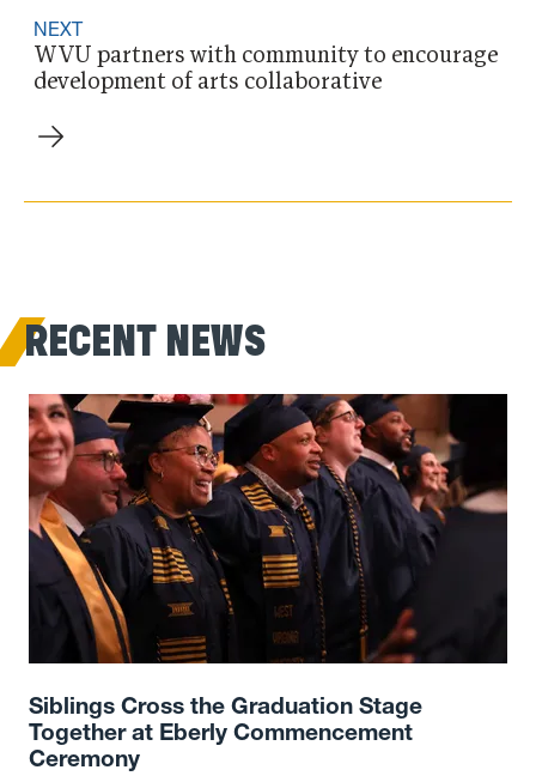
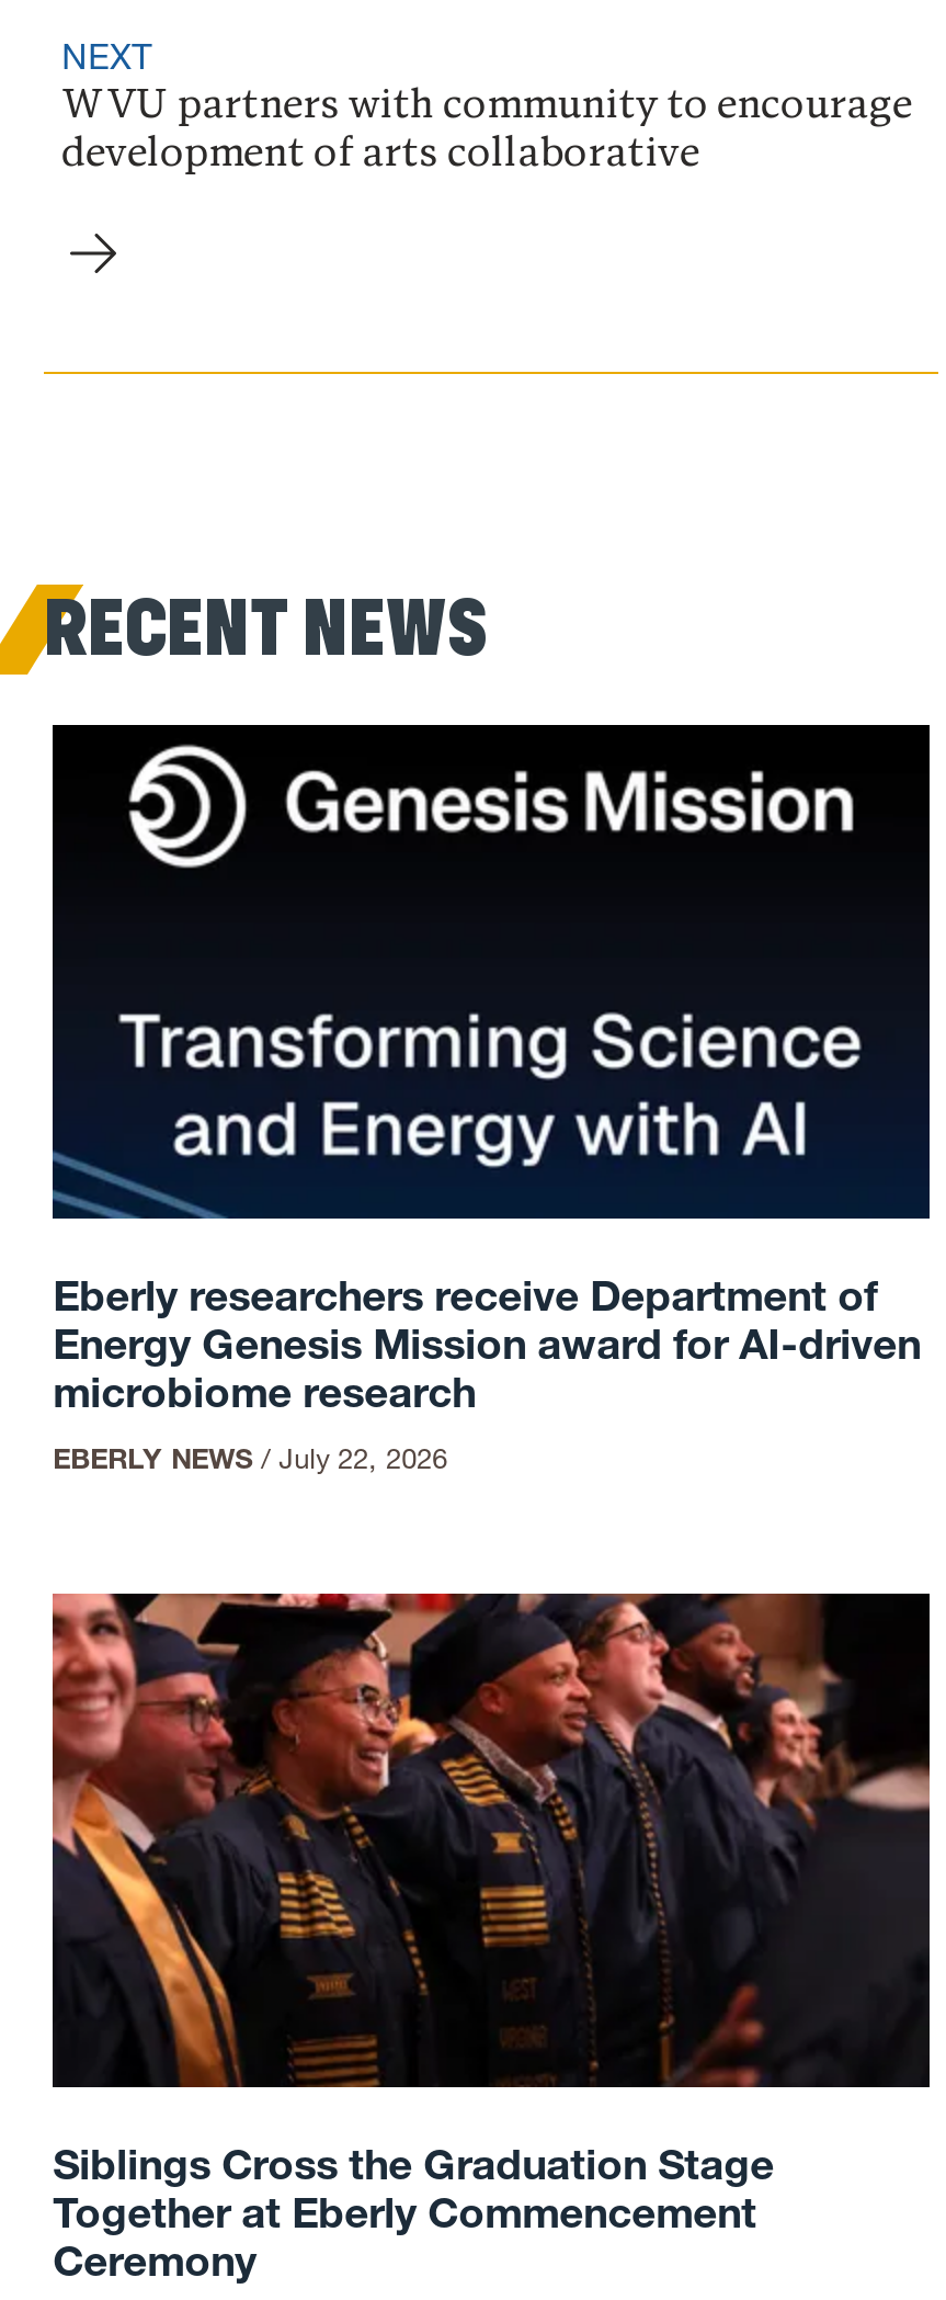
none -> [50,723,932,1475] [image] | Eberly researchers receive Department of | Energy Genesis Mission award for AI-driven | microbiome research | EBERLY NEWS / July 22, 2026

